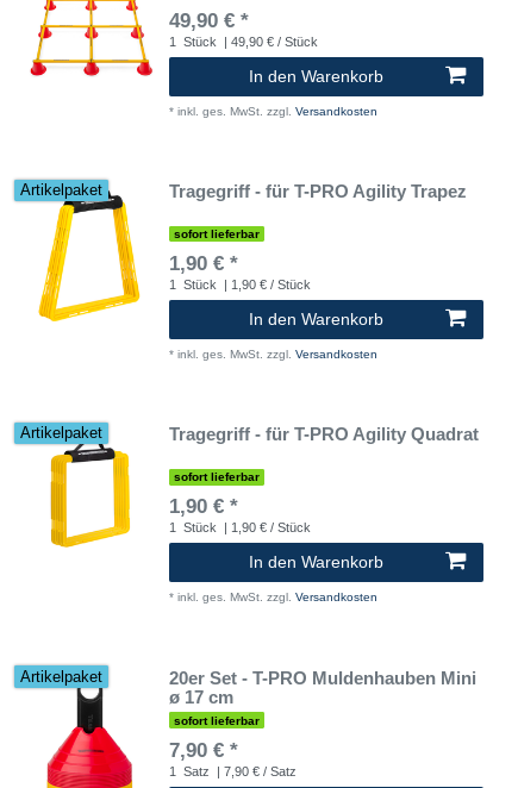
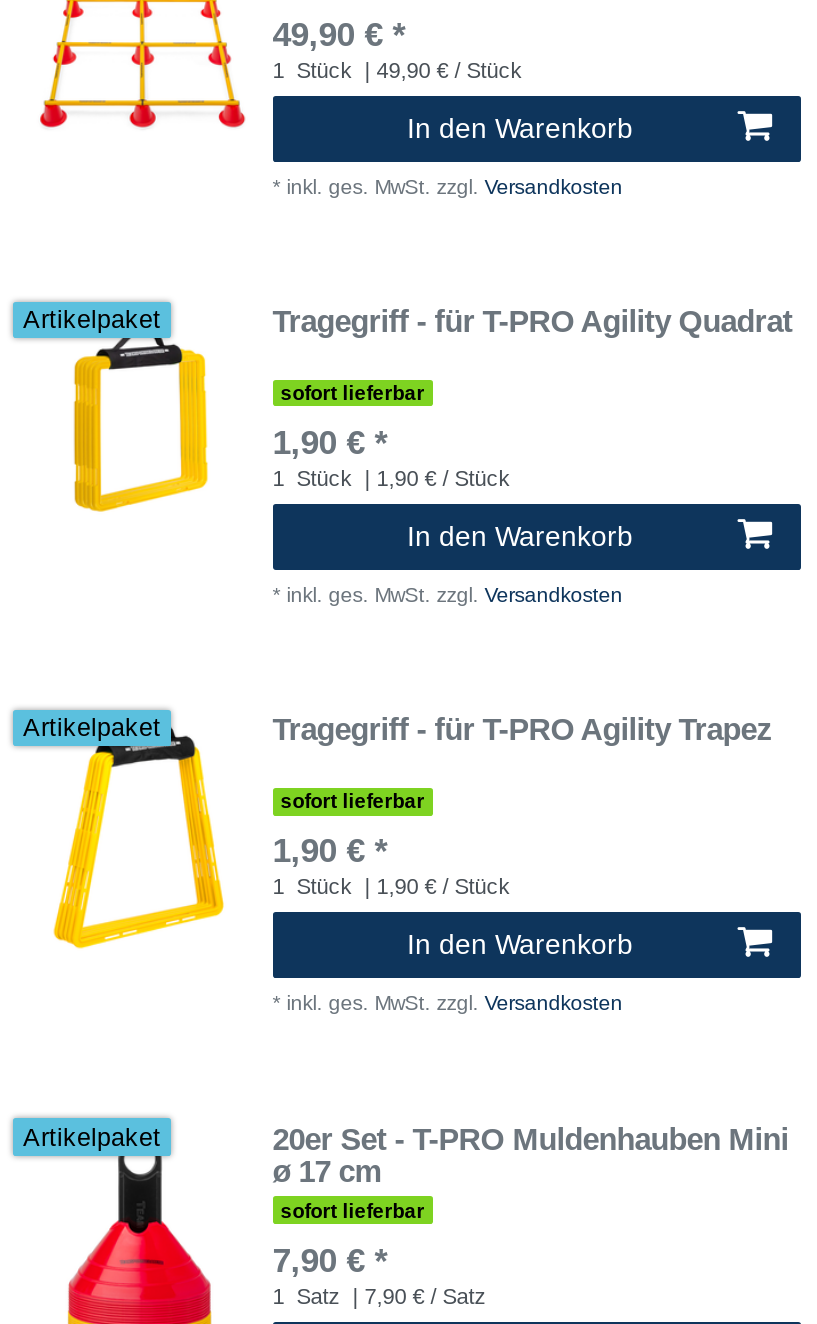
moved [37,181,467,323] -> [51,713,773,950]: [image] | Tragegriff - für T-PRO Agility Trapez
moved [38,424,478,564] -> [53,304,793,540]: [image] | Tragegriff - für T-PRO Agility Quadrat

